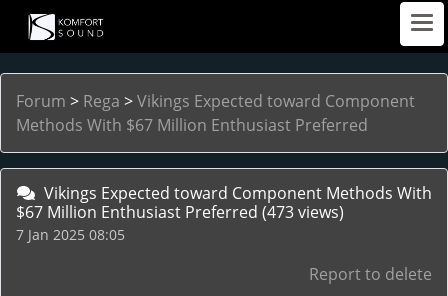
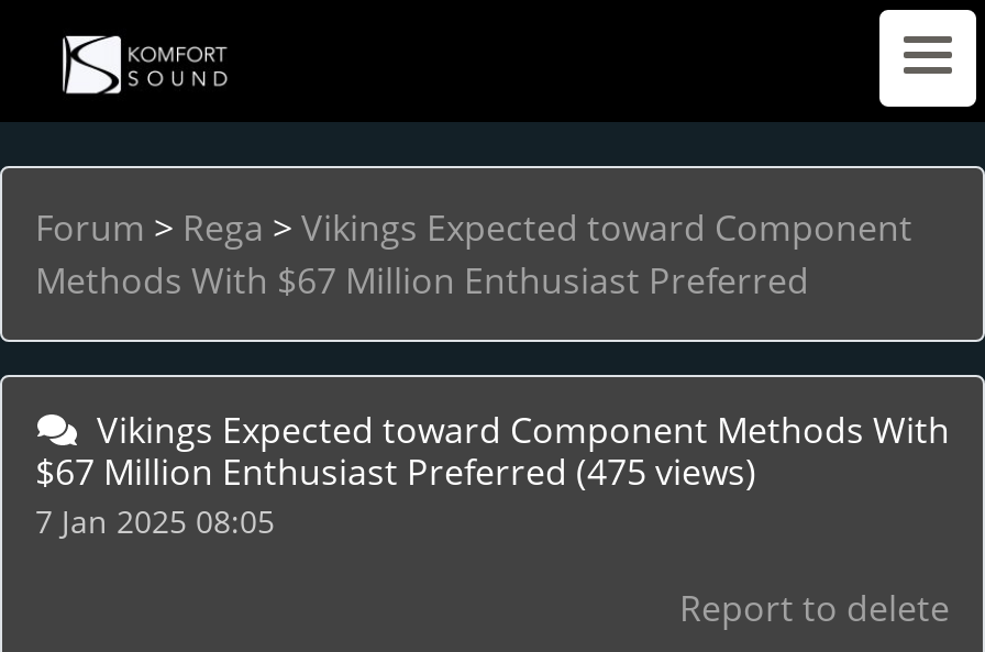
[16,201,344,223] $67 Million Enthusiast Preferred (473 views) -> [35,447,756,496] $67 Million Enthusiast Preferred (475 views)

